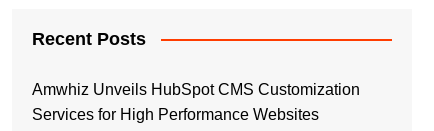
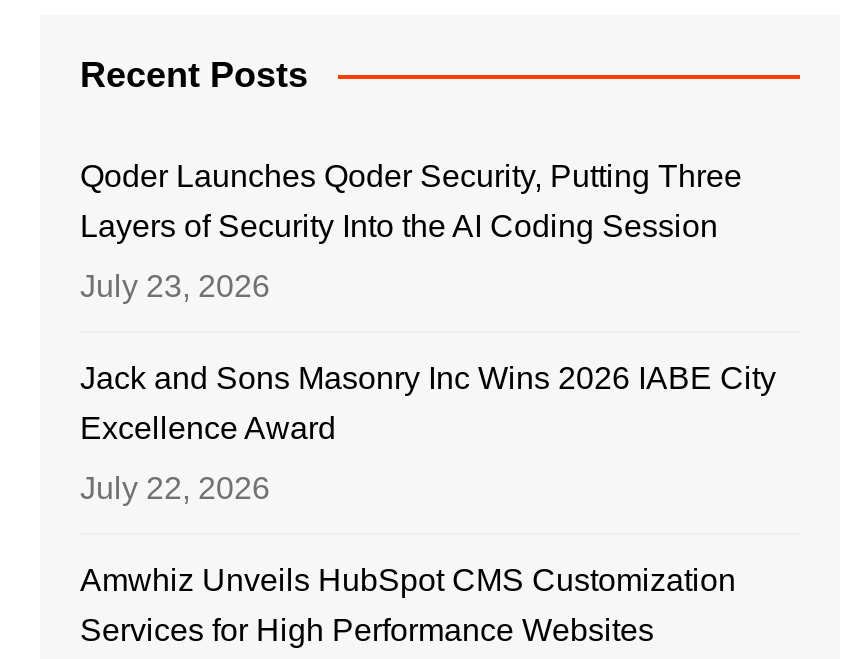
none -> [80,159,776,505] Qoder Launches Qoder Security, Putting Three | Layers of Security Into the AI Coding Session | July 23, 2026 | Jack and Sons Masonry Inc Wins 2026 IABE City | Excellence Award | July 22, 2026

